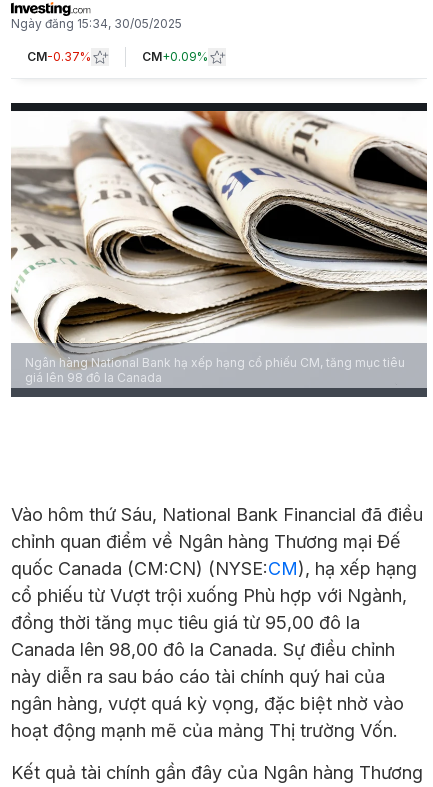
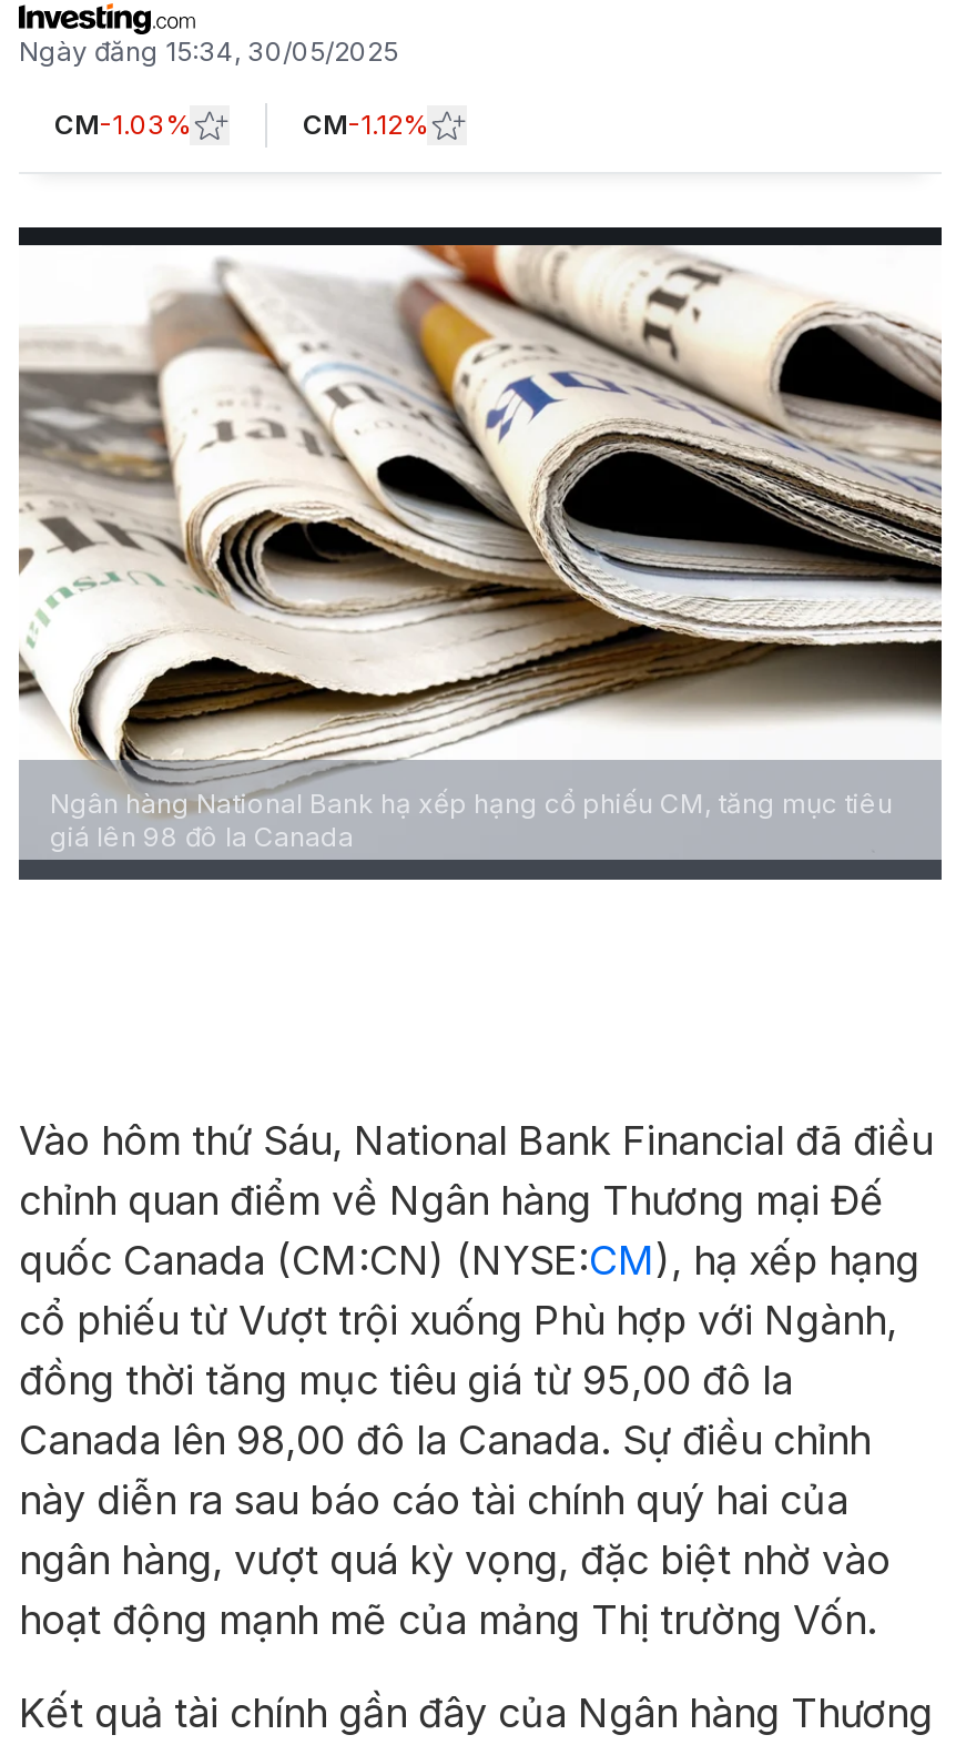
[27,49,208,64] CM-0.37% | CM+0.09% -> [54,107,427,140] CM-1.03% | CM-1.12%

